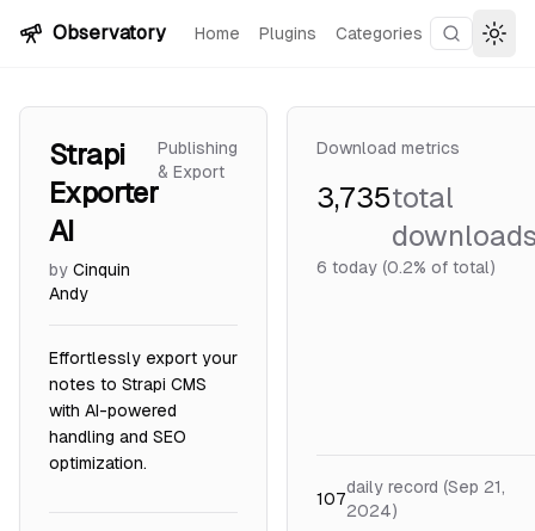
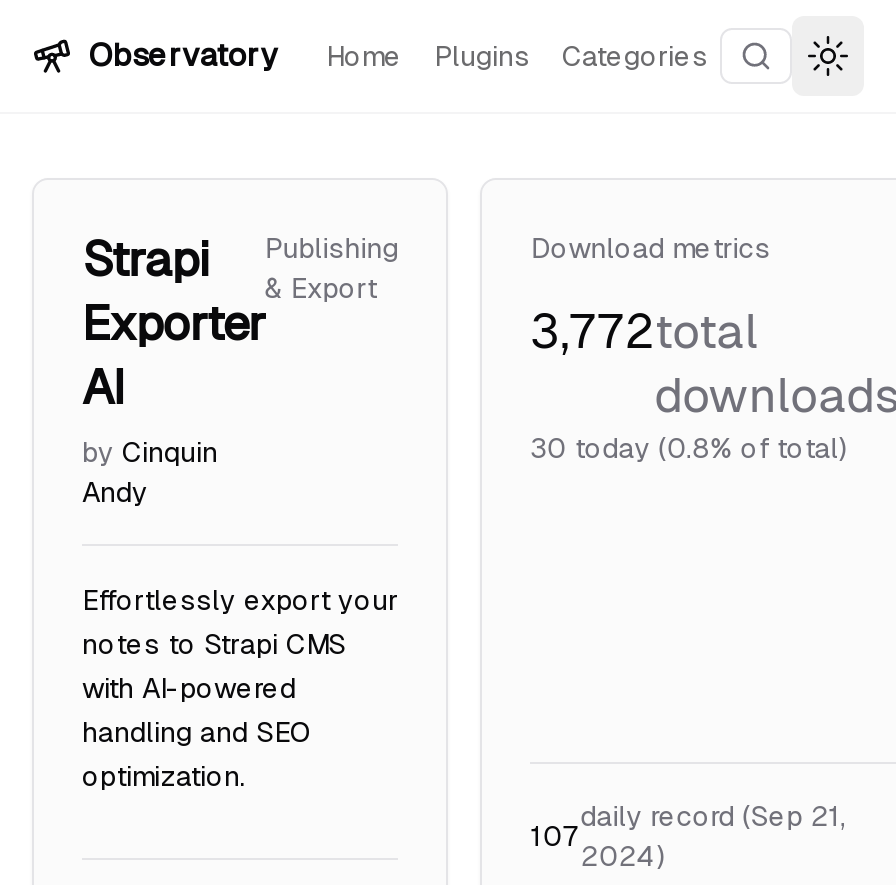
[317,181,454,214] 3,735total -> [530,304,758,358] 3,772total
[317,258,495,277] 6 today (0.2% of total) -> [530,432,846,464] 30 today (0.8% of total)

